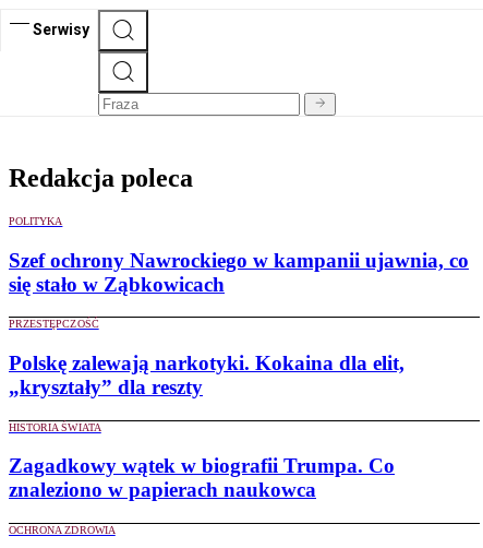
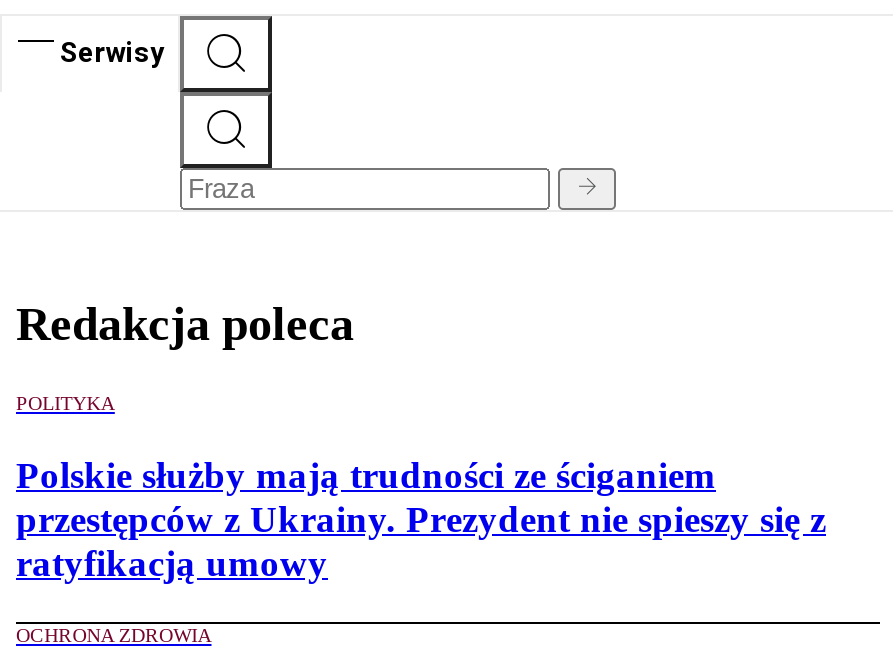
[9,248,469,501] Szef ochrony Nawrockiego w kampanii ujawnia, co | się stało w Ząbkowicach | PRZESTĘPCZOŚĆ | Polskę zalewają narkotyki. Kokaina dla elit, | „kryształy” dla reszty | HISTORIA ŚWIATA | Zagadkowy wątek w biografii Trumpa. Co | znaleziono w papierach naukowca -> [16,453,826,583] Polskie służby mają trudności ze ściganiem | przestępców z Ukrainy. Prezydent nie spieszy się z | ratyfikacją umowy

